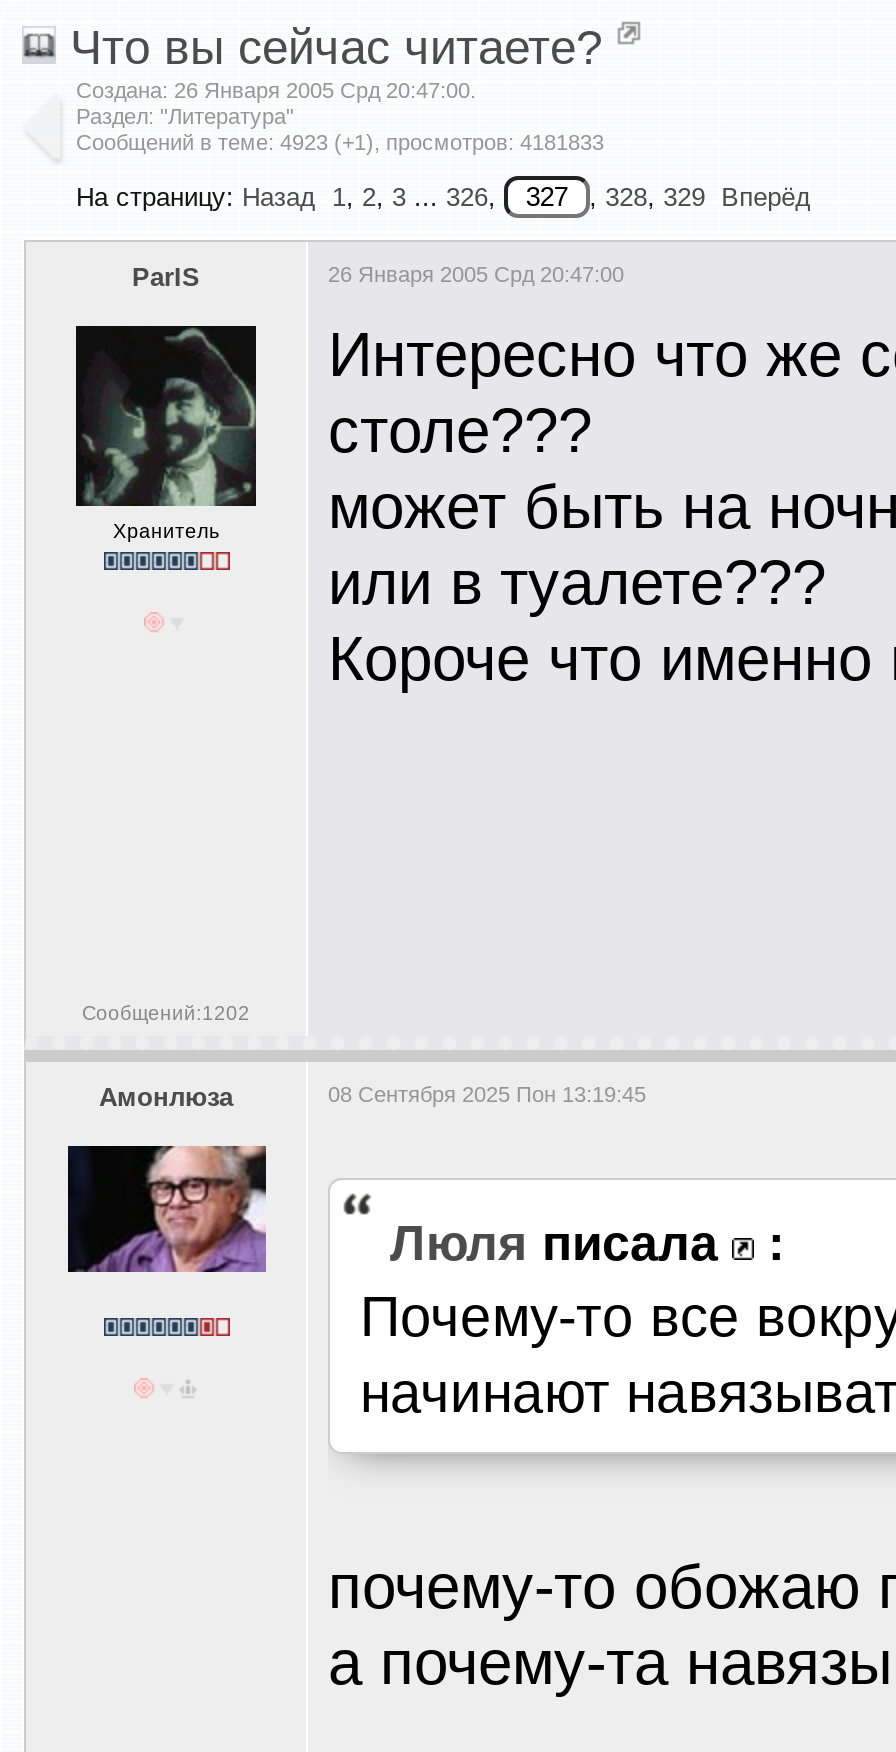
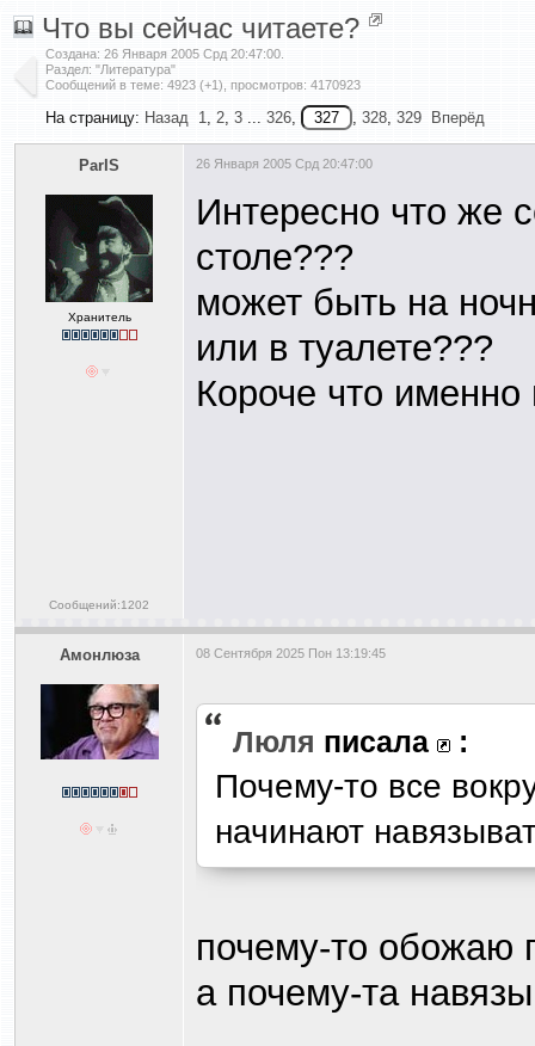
[76,130,604,154] Сообщений в теме: 4923 (+1), просмотров: 4181833 -> [45,78,361,92] Сообщений в теме: 4923 (+1), просмотров: 4170923

